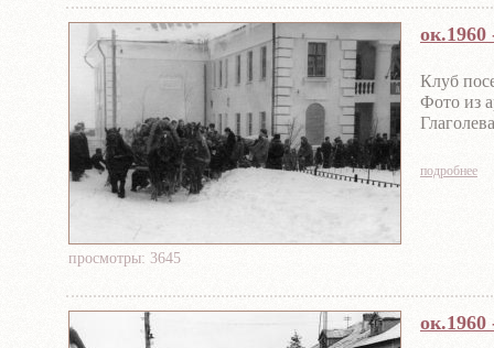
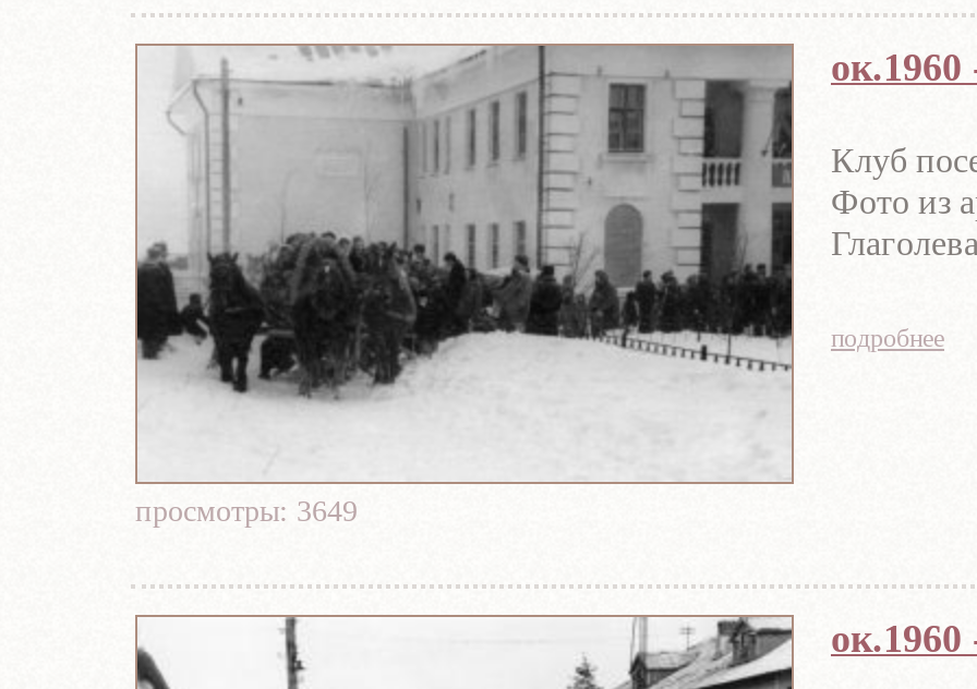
[68,250,194,267] просмотры: 3645 -> [135,495,384,528] просмотры: 3649

